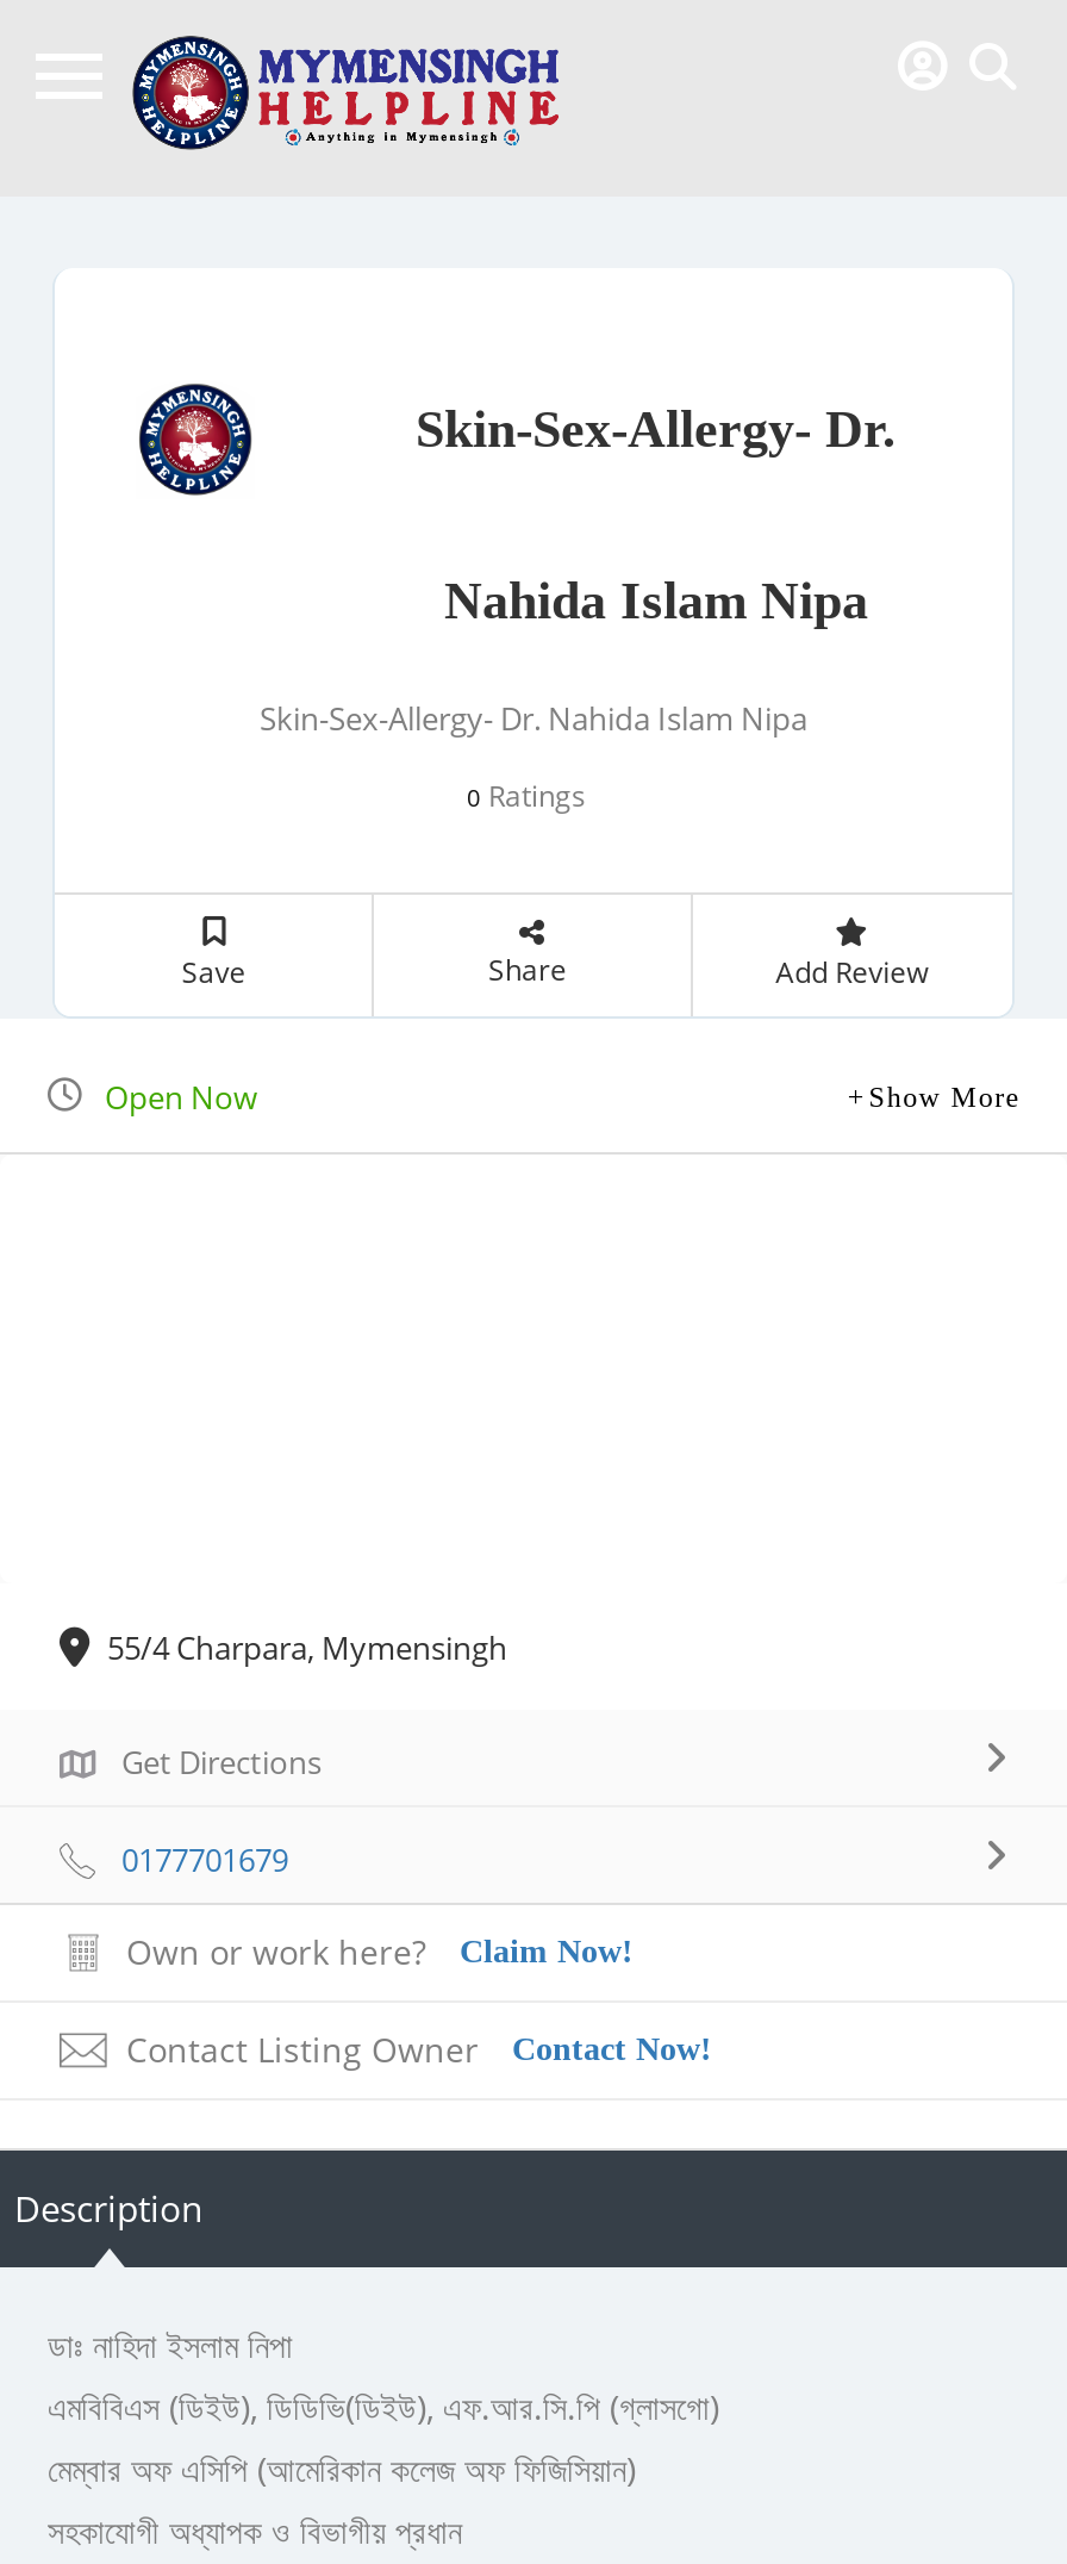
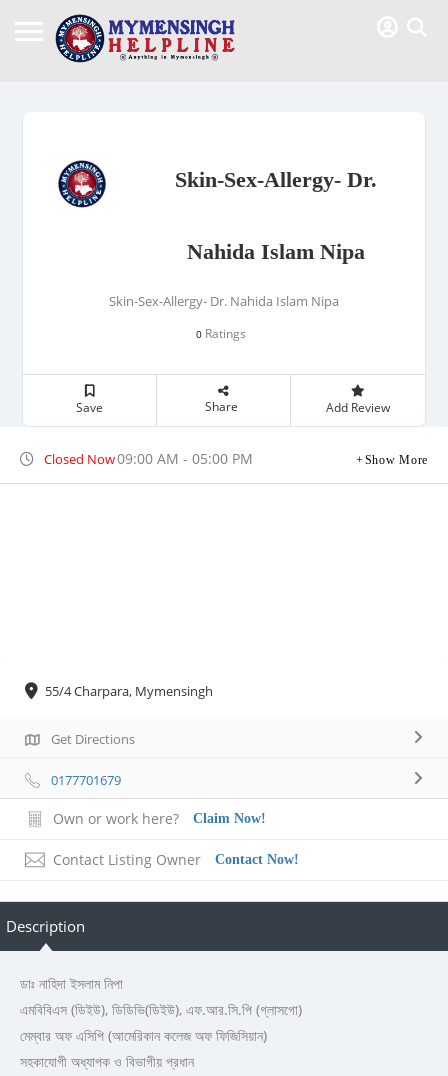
[105,1076,257,1119] Open Now -> [44,449,253,468] Closed Now 09:00 AM - 05:00 PM

